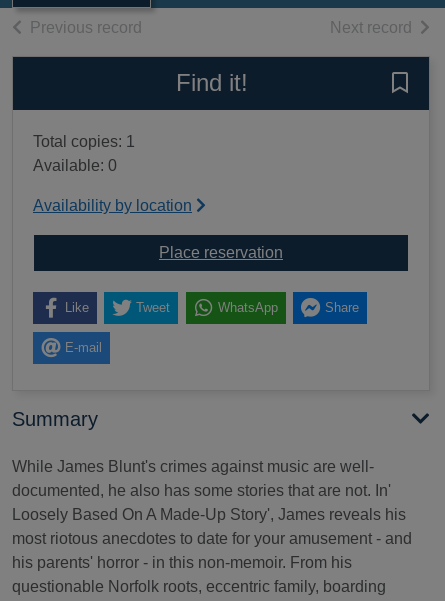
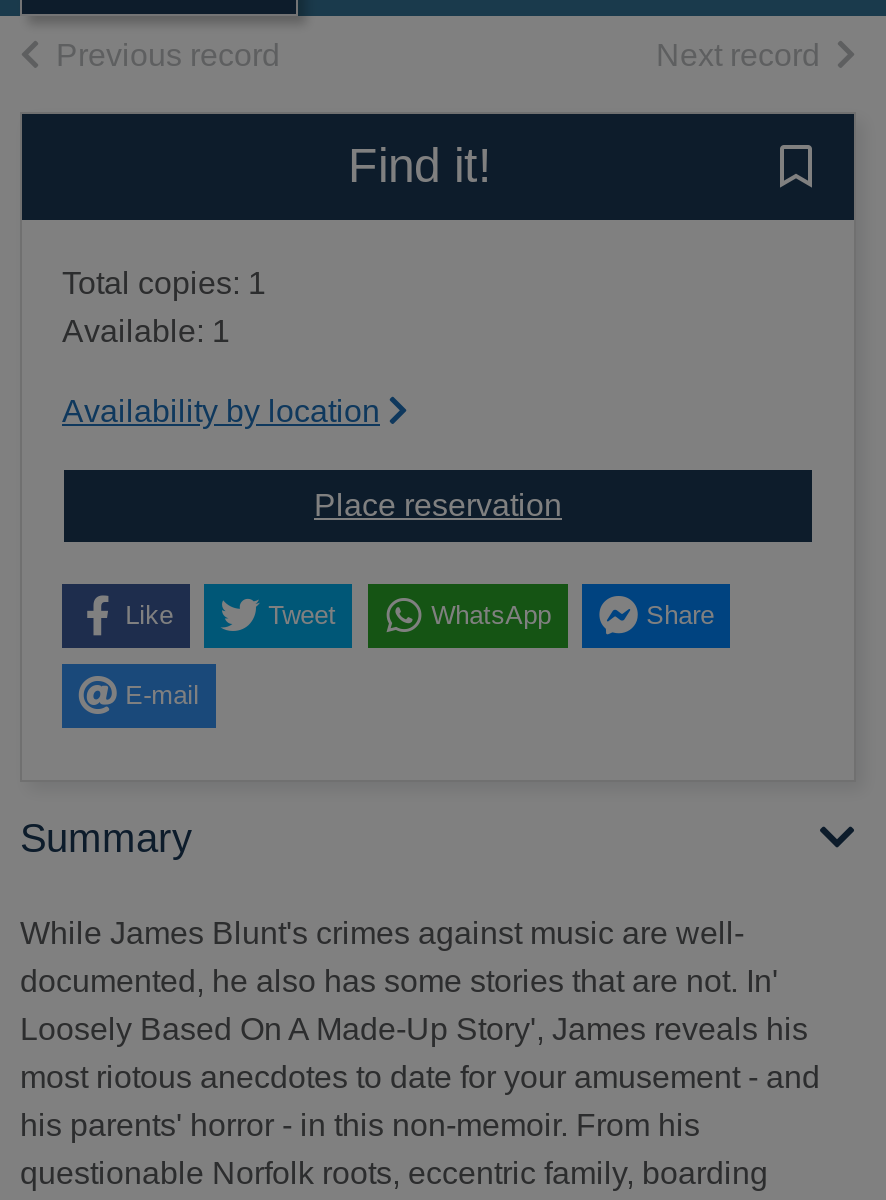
[33,157,117,174] Available: 0 -> [62,313,230,347] Available: 1

